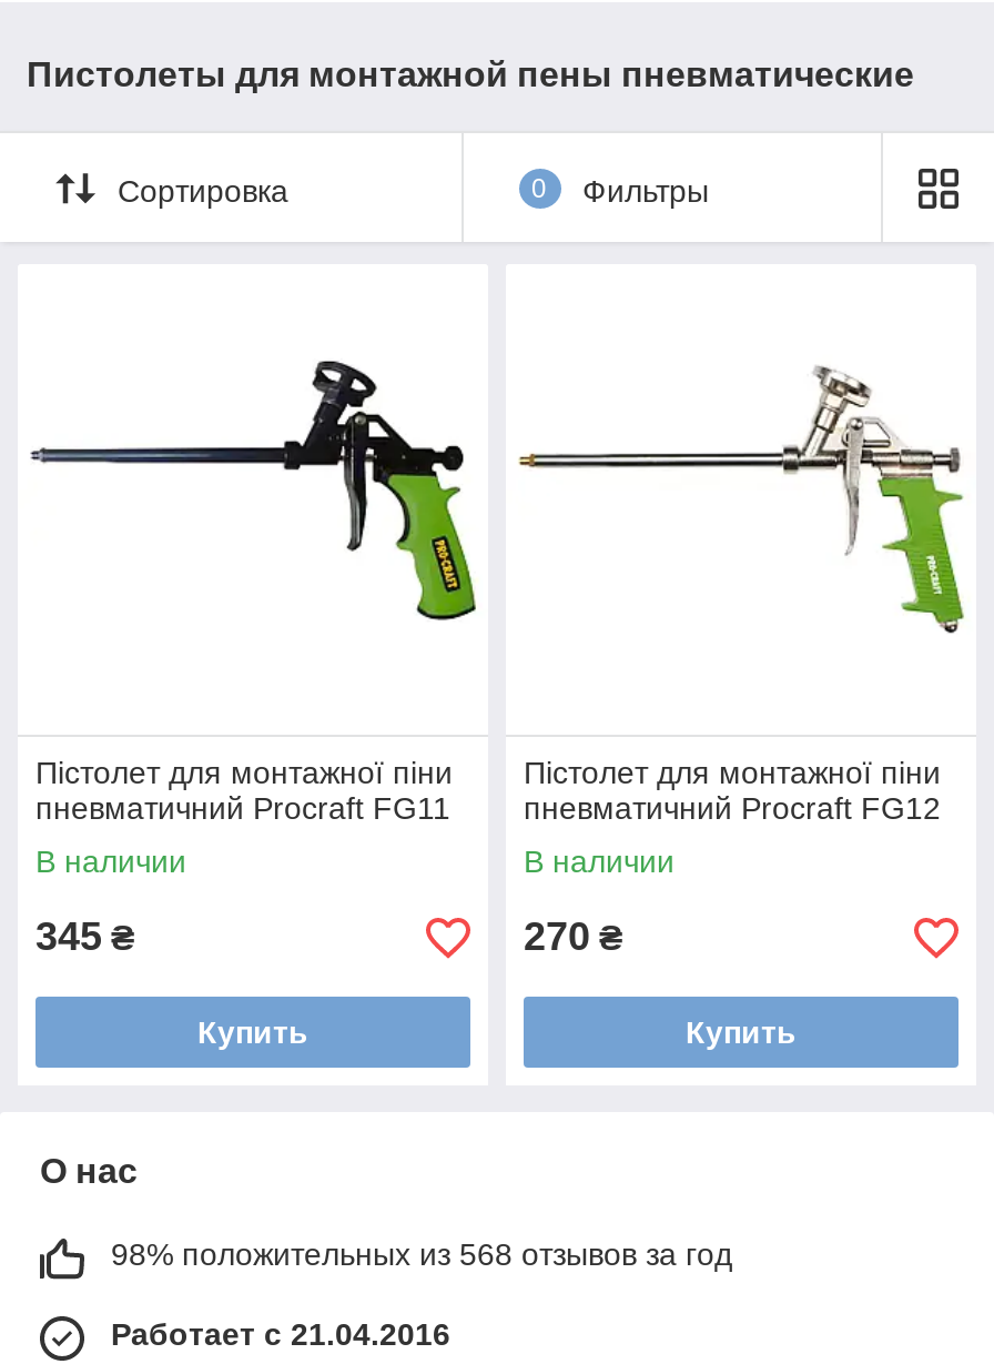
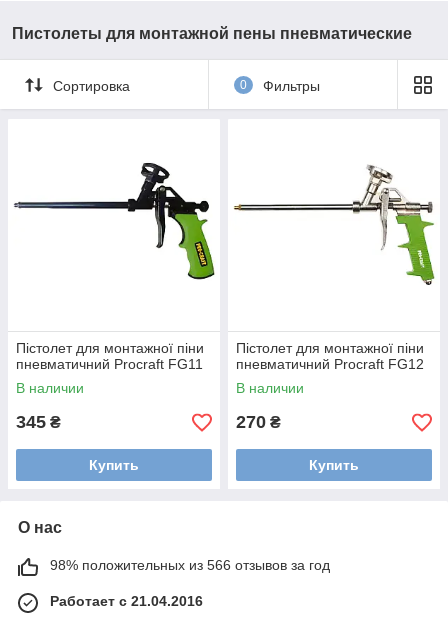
[111,1236,732,1272] 98% положительных из 568 отзывов за год -> [50,557,330,573] 98% положительных из 566 отзывов за год

